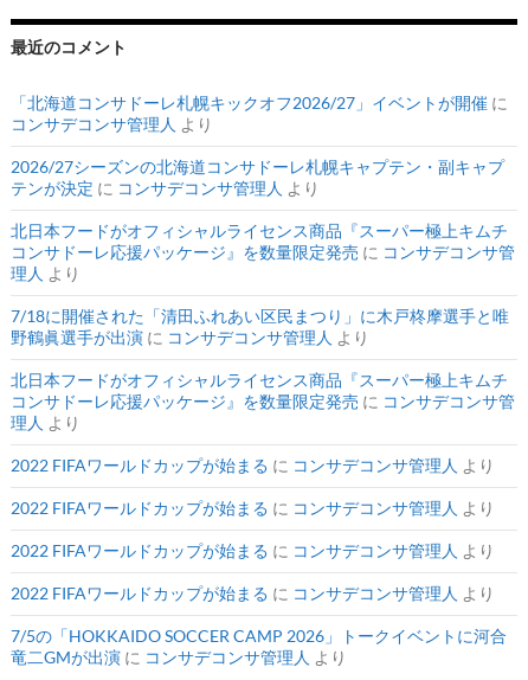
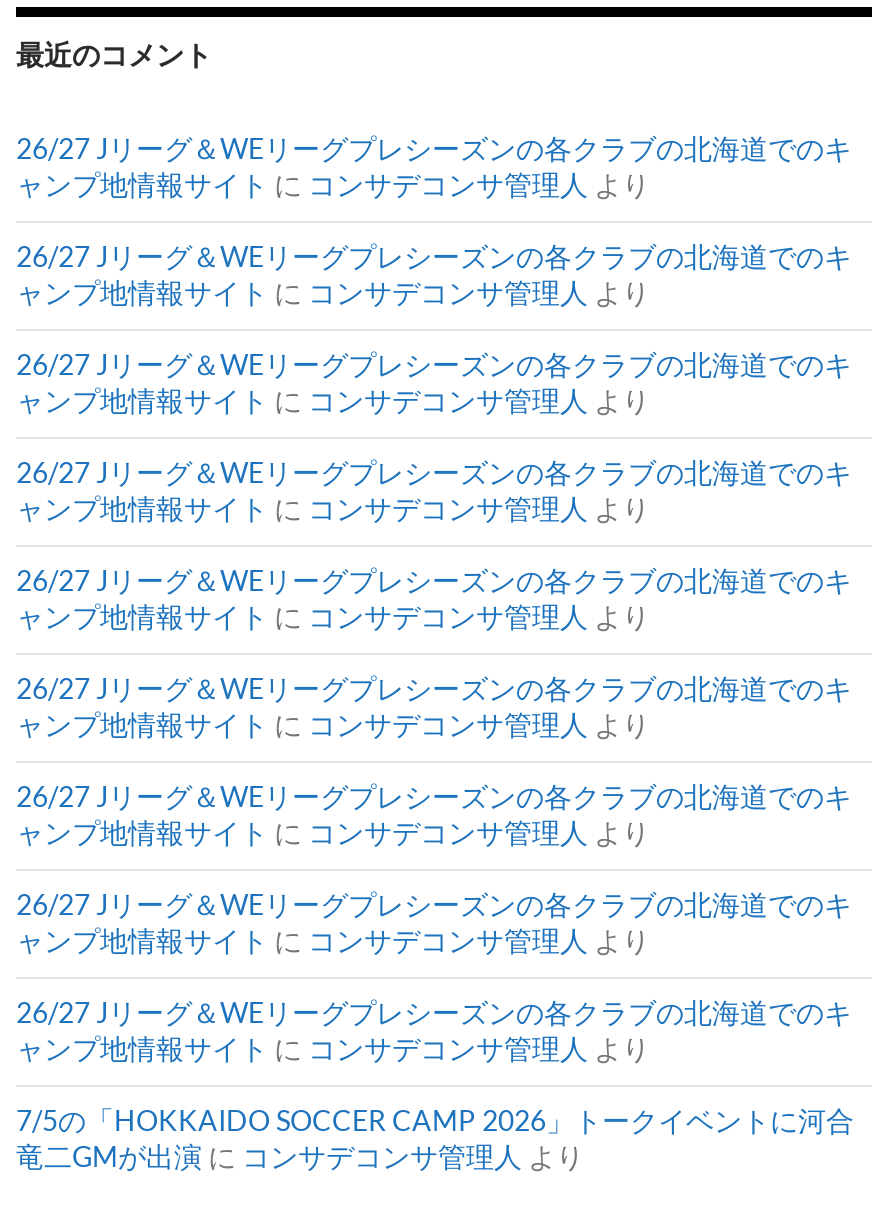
[11,93,508,134] 「北海道コンサドーレ札幌キックオフ2026/27」イベントが開催に | コンサデコンサ管理人より -> [16,132,852,202] 26/27 Jリーグ＆WEリーグプレシーズンの各クラブの北海道でのキ | ャンプ地情報サイトにコンサデコンサ管理人より
[11,157,504,198] 2026/27シーズンの北海道コンサドーレ札幌キャプテン・副キャプ | テンが決定にコンサデコンサ管理人より -> [16,240,852,310] 26/27 Jリーグ＆WEリーグプレシーズンの各クラブの北海道でのキ | ャンプ地情報サイトにコンサデコンサ管理人より
[11,221,515,283] 北日本フードがオフィシャルライセンス商品『スーパー極上キムチ | コンサドーレ応援パッケージ』を数量限定発売にコンサデコンサ管 | 理人より -> [16,348,852,418] 26/27 Jリーグ＆WEリーグプレシーズンの各クラブの北海道でのキ | ャンプ地情報サイトにコンサデコンサ管理人より
[11,306,509,347] 7/18に開催された「清田ふれあい区民まつり」に木戸柊摩選手と唯 | 野鶴眞選手が出演にコンサデコンサ管理人より -> [16,456,852,526] 26/27 Jリーグ＆WEリーグプレシーズンの各クラブの北海道でのキ | ャンプ地情報サイトにコンサデコンサ管理人より
[11,370,515,433] 北日本フードがオフィシャルライセンス商品『スーパー極上キムチ | コンサドーレ応援パッケージ』を数量限定発売にコンサデコンサ管 | 理人より -> [16,564,852,634] 26/27 Jリーグ＆WEリーグプレシーズンの各クラブの北海道でのキ | ャンプ地情報サイトにコンサデコンサ管理人より
[11,455,495,475] 2022 FIFAワールドカップが始まるにコンサデコンサ管理人より -> [16,672,852,742] 26/27 Jリーグ＆WEリーグプレシーズンの各クラブの北海道でのキ | ャンプ地情報サイトにコンサデコンサ管理人より
[11,498,495,518] 2022 FIFAワールドカップが始まるにコンサデコンサ管理人より -> [16,780,852,850] 26/27 Jリーグ＆WEリーグプレシーズンの各クラブの北海道でのキ | ャンプ地情報サイトにコンサデコンサ管理人より
[11,541,495,561] 2022 FIFAワールドカップが始まるにコンサデコンサ管理人より -> [16,888,852,958] 26/27 Jリーグ＆WEリーグプレシーズンの各クラブの北海道でのキ | ャンプ地情報サイトにコンサデコンサ管理人より
[11,583,495,603] 2022 FIFAワールドカップが始まるにコンサデコンサ管理人より -> [16,996,852,1066] 26/27 Jリーグ＆WEリーグプレシーズンの各クラブの北海道でのキ | ャンプ地情報サイトにコンサデコンサ管理人より

